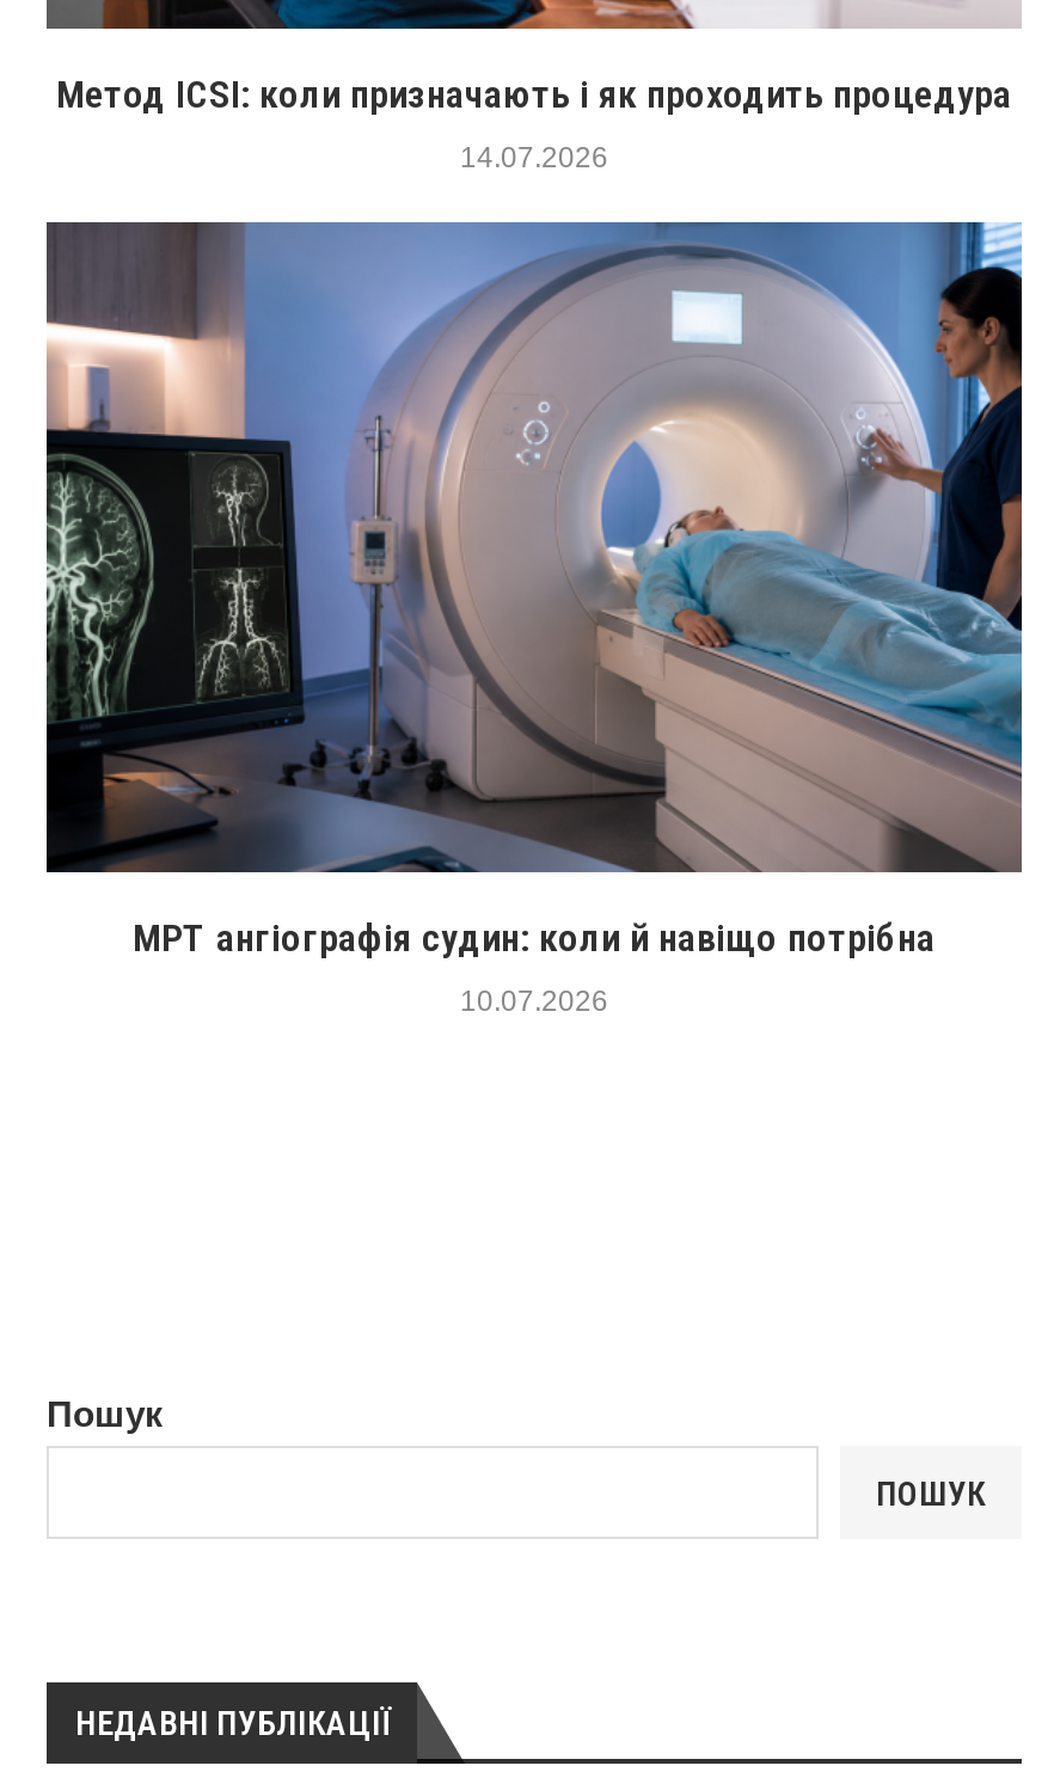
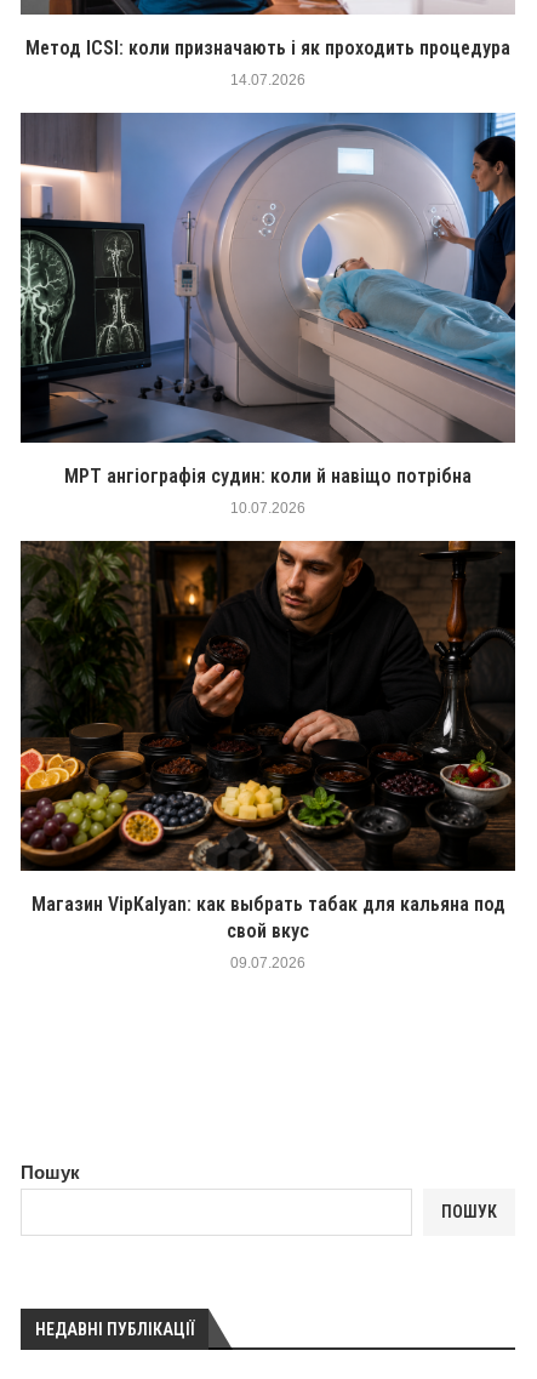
none -> [19,540,516,971] [image] | Магазин VipKalyan: как выбрать табак для кальяна под | свой вкус | 09.07.2026

